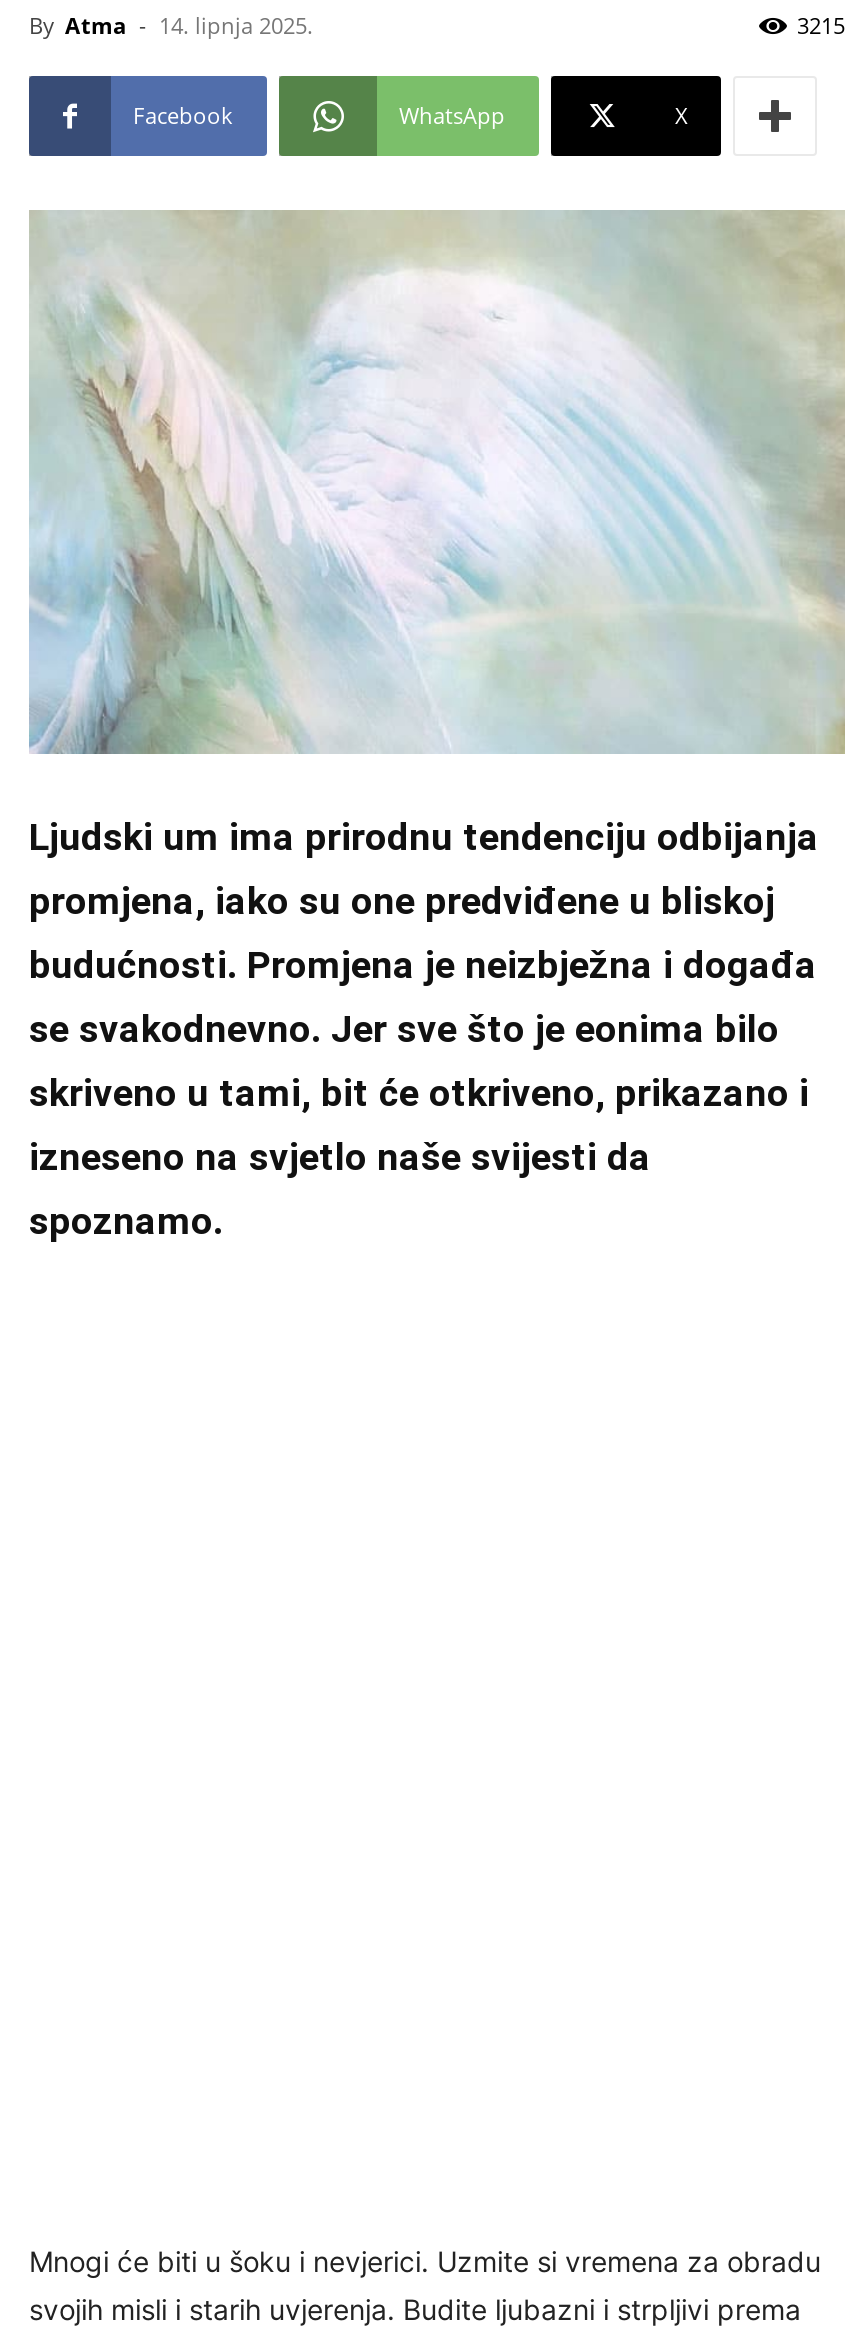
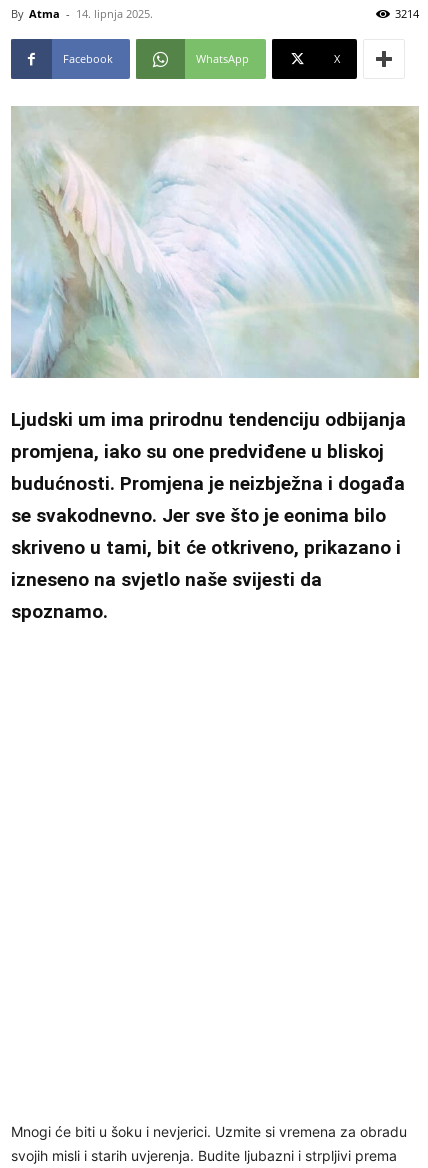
[797,10,845,40] 3215 -> [395,6,419,21] 3214

